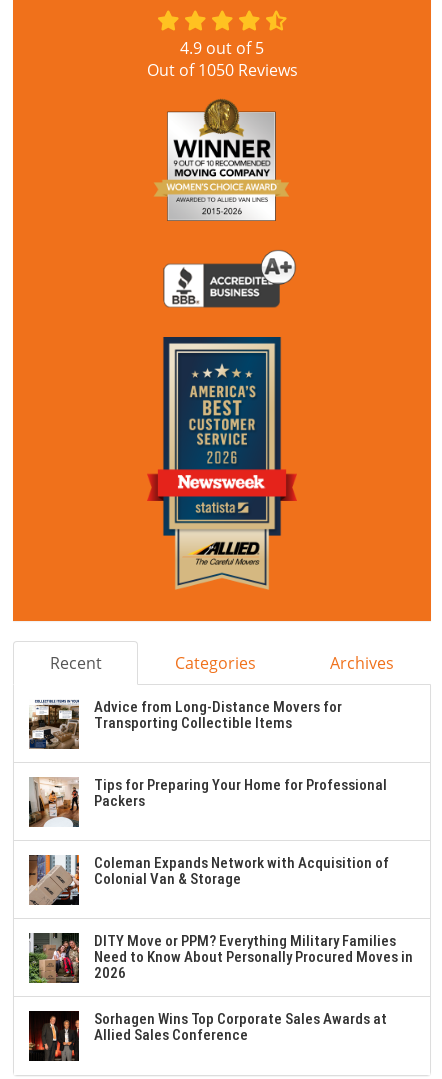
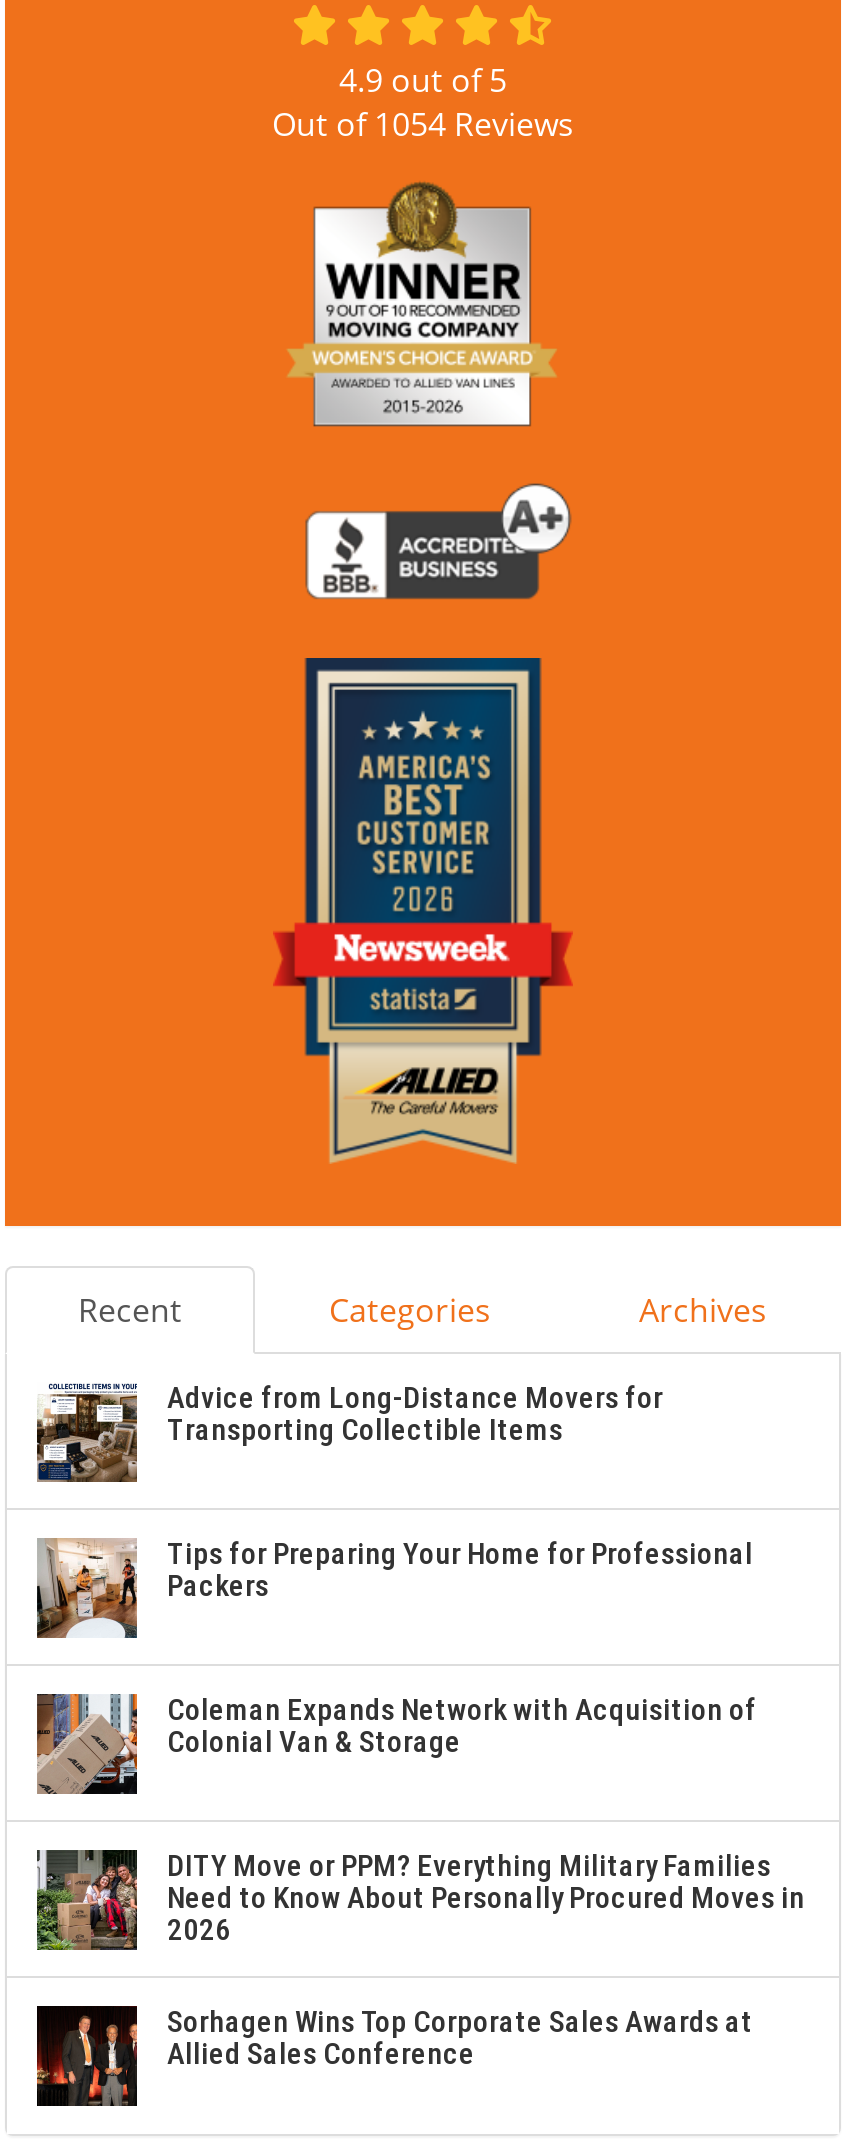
[146,58,297,80] Out of 1050 Reviews -> [272,101,574,145] Out of 1054 Reviews

